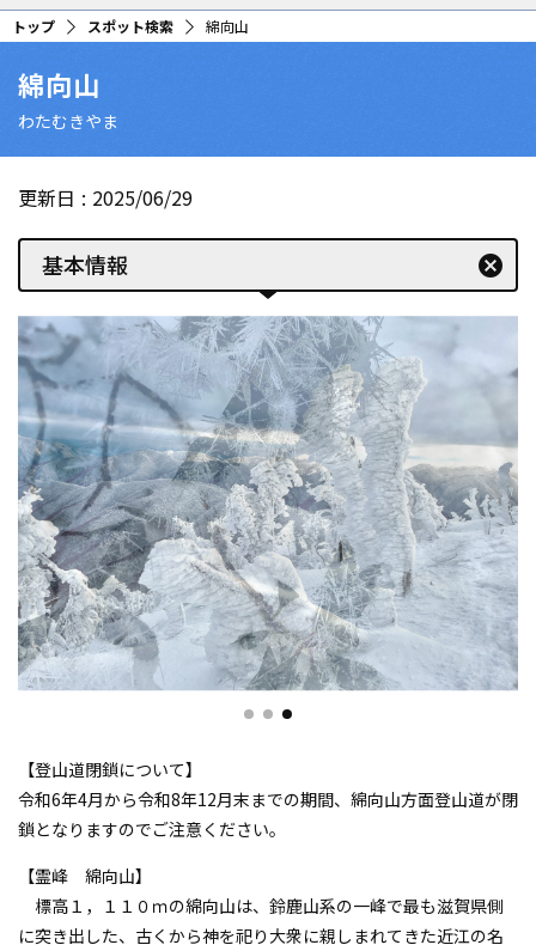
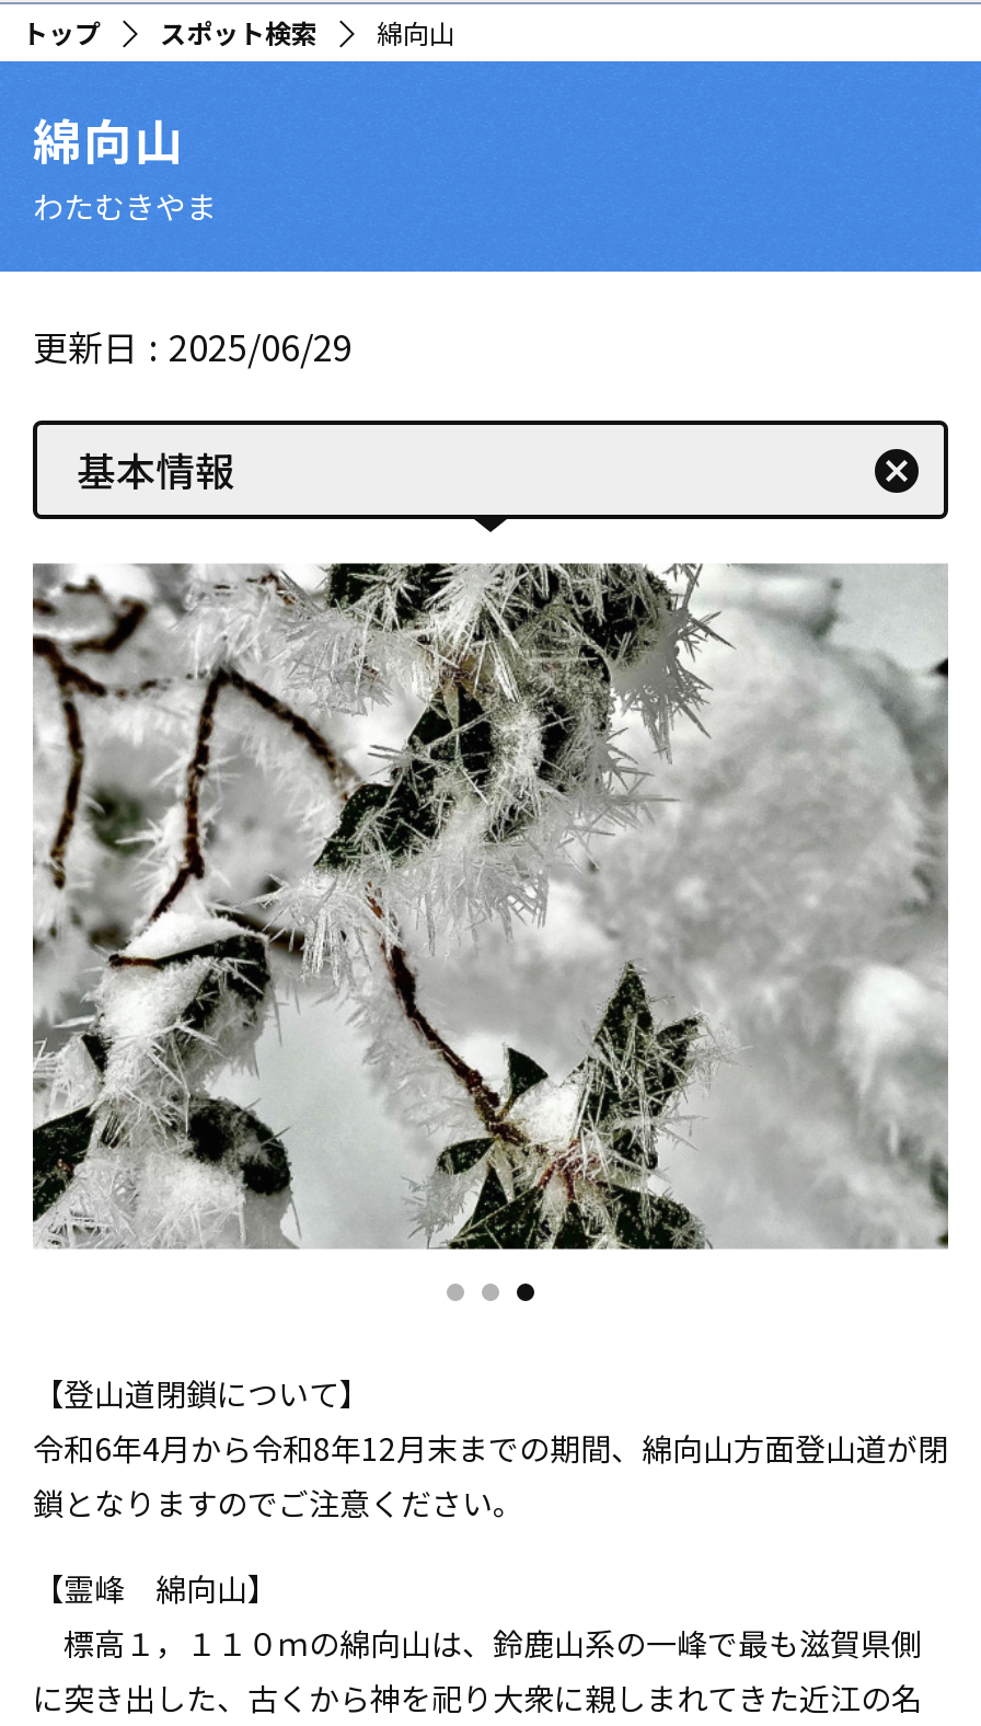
[17,316,518,691] [image] -> [31,563,948,1251] [image]

